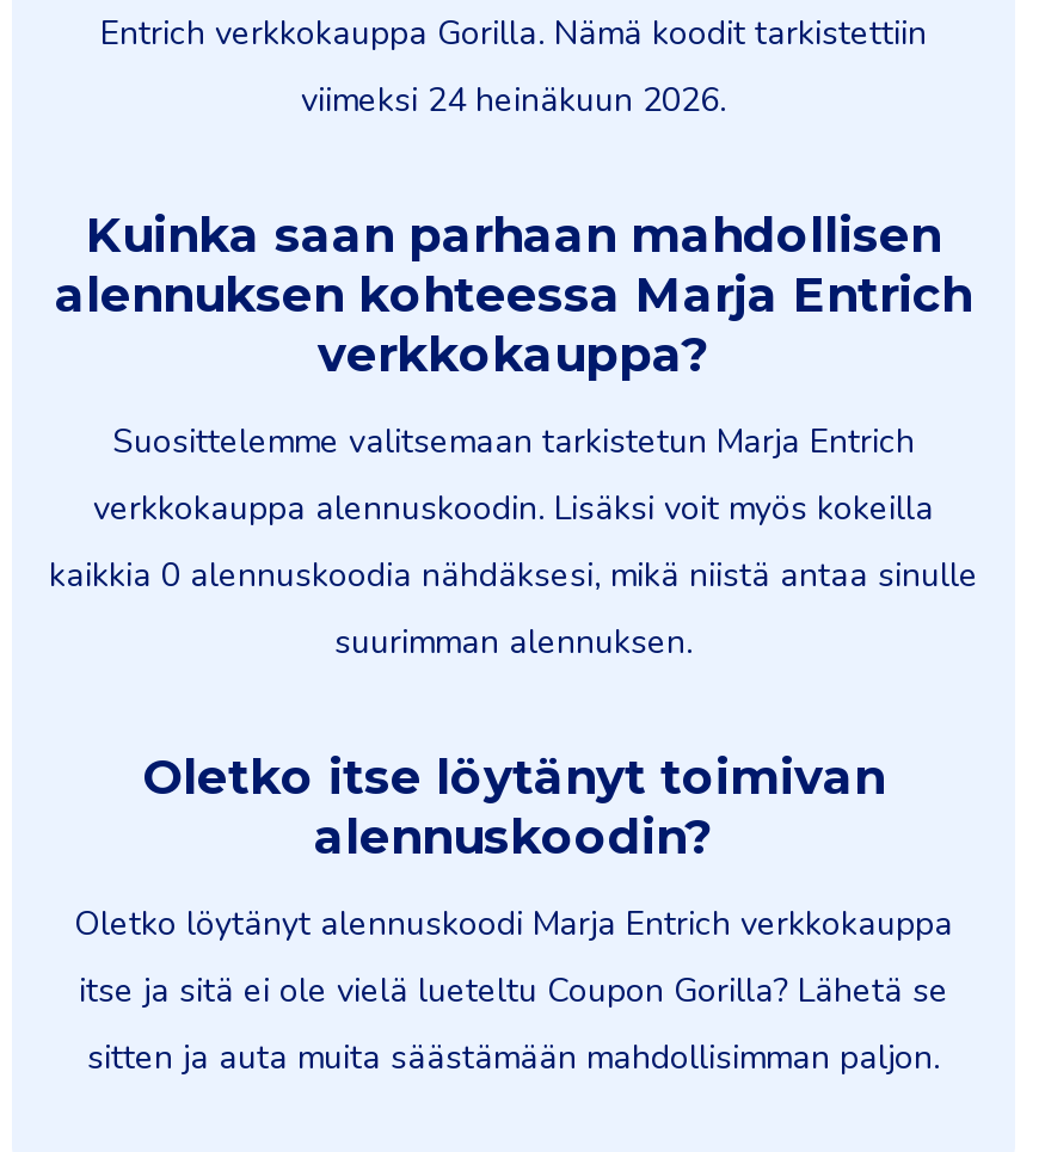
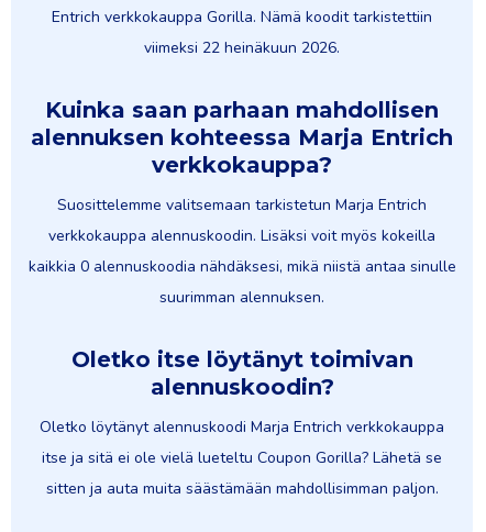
[301,78,726,123] viimeksi 24 heinäkuun 2026. -> [144,37,340,58] viimeksi 22 heinäkuun 2026.

